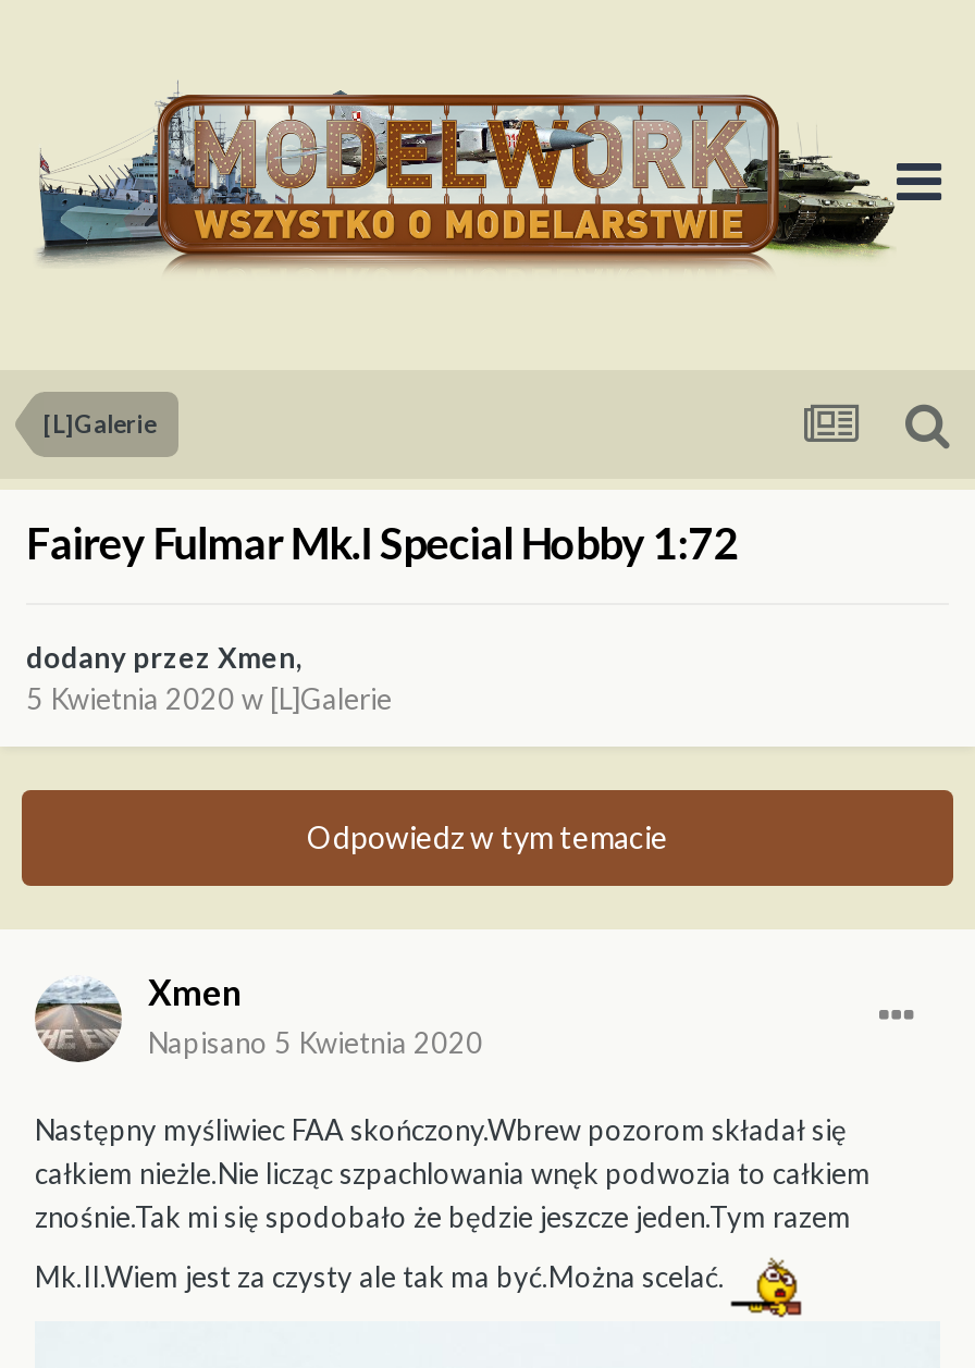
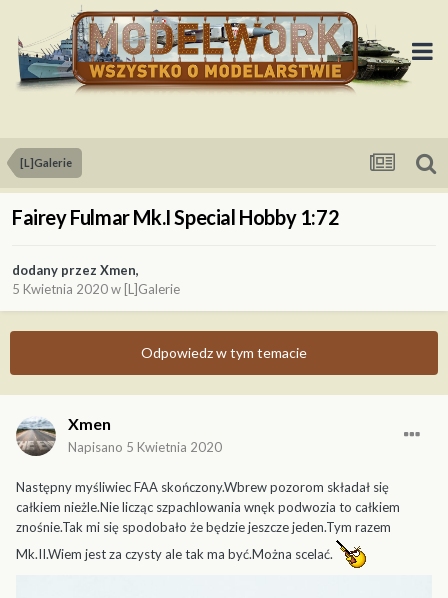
[729,1247,803,1319] [image] -> [335,539,368,573] [image]

